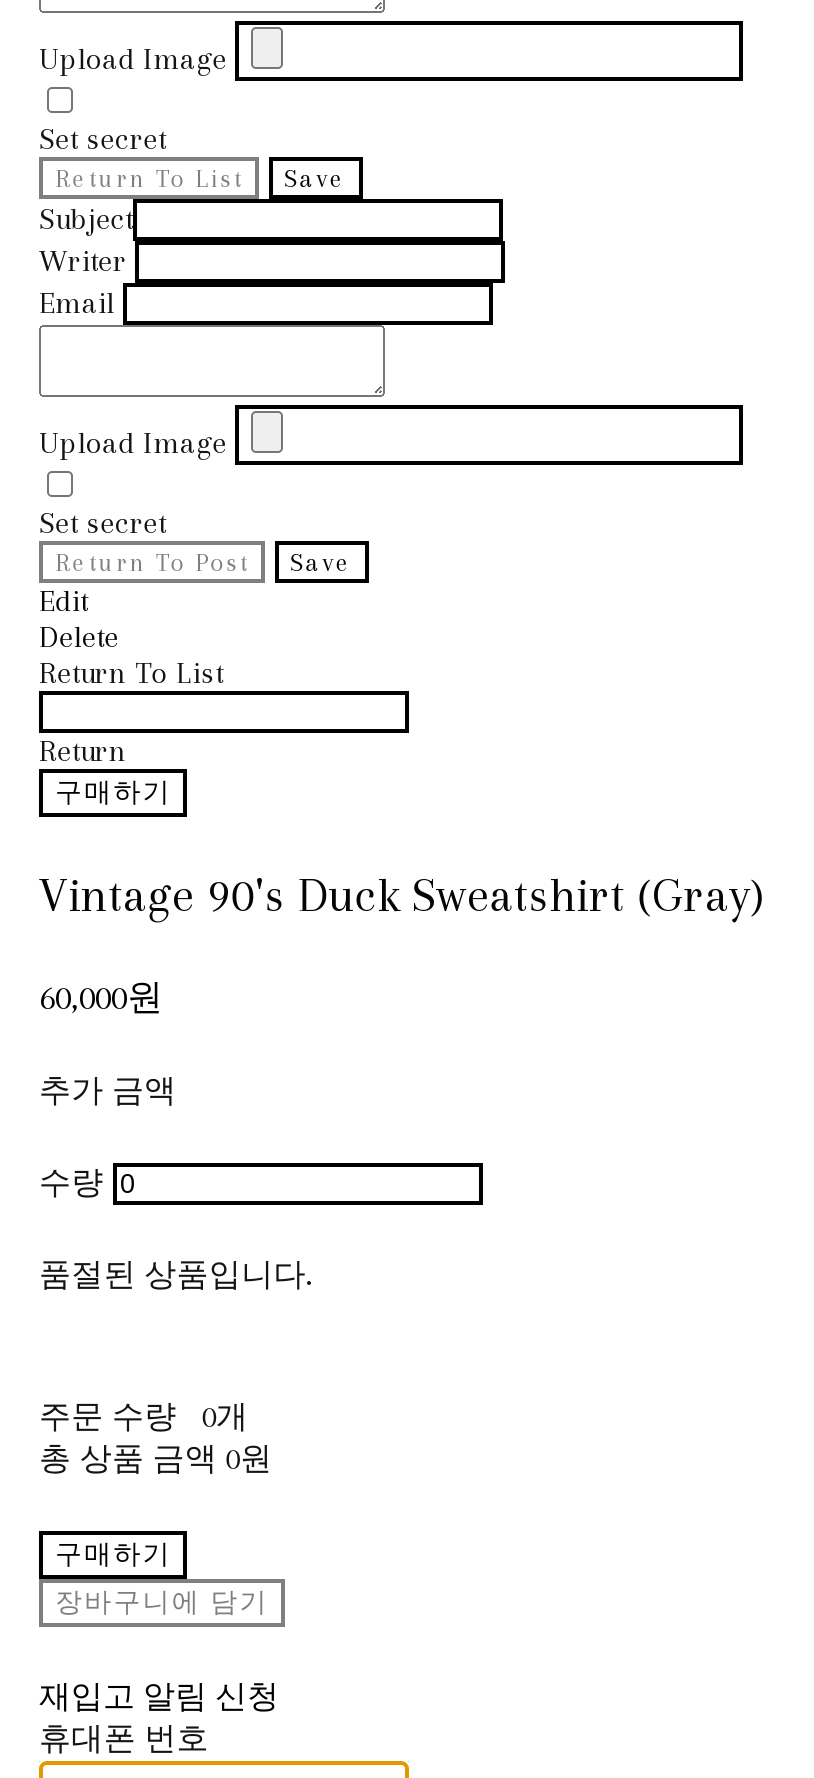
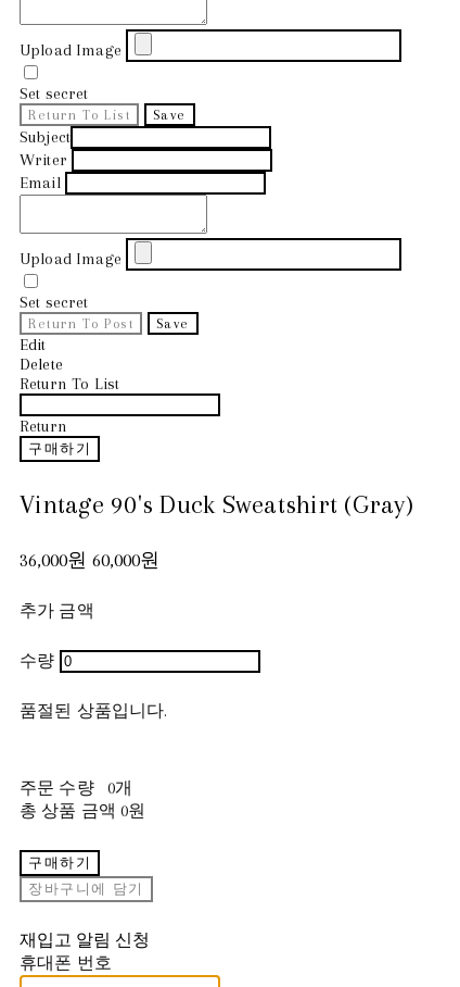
[39,976,163,1016] 60,000원 -> [20,548,159,570] 36,000원 60,000원

